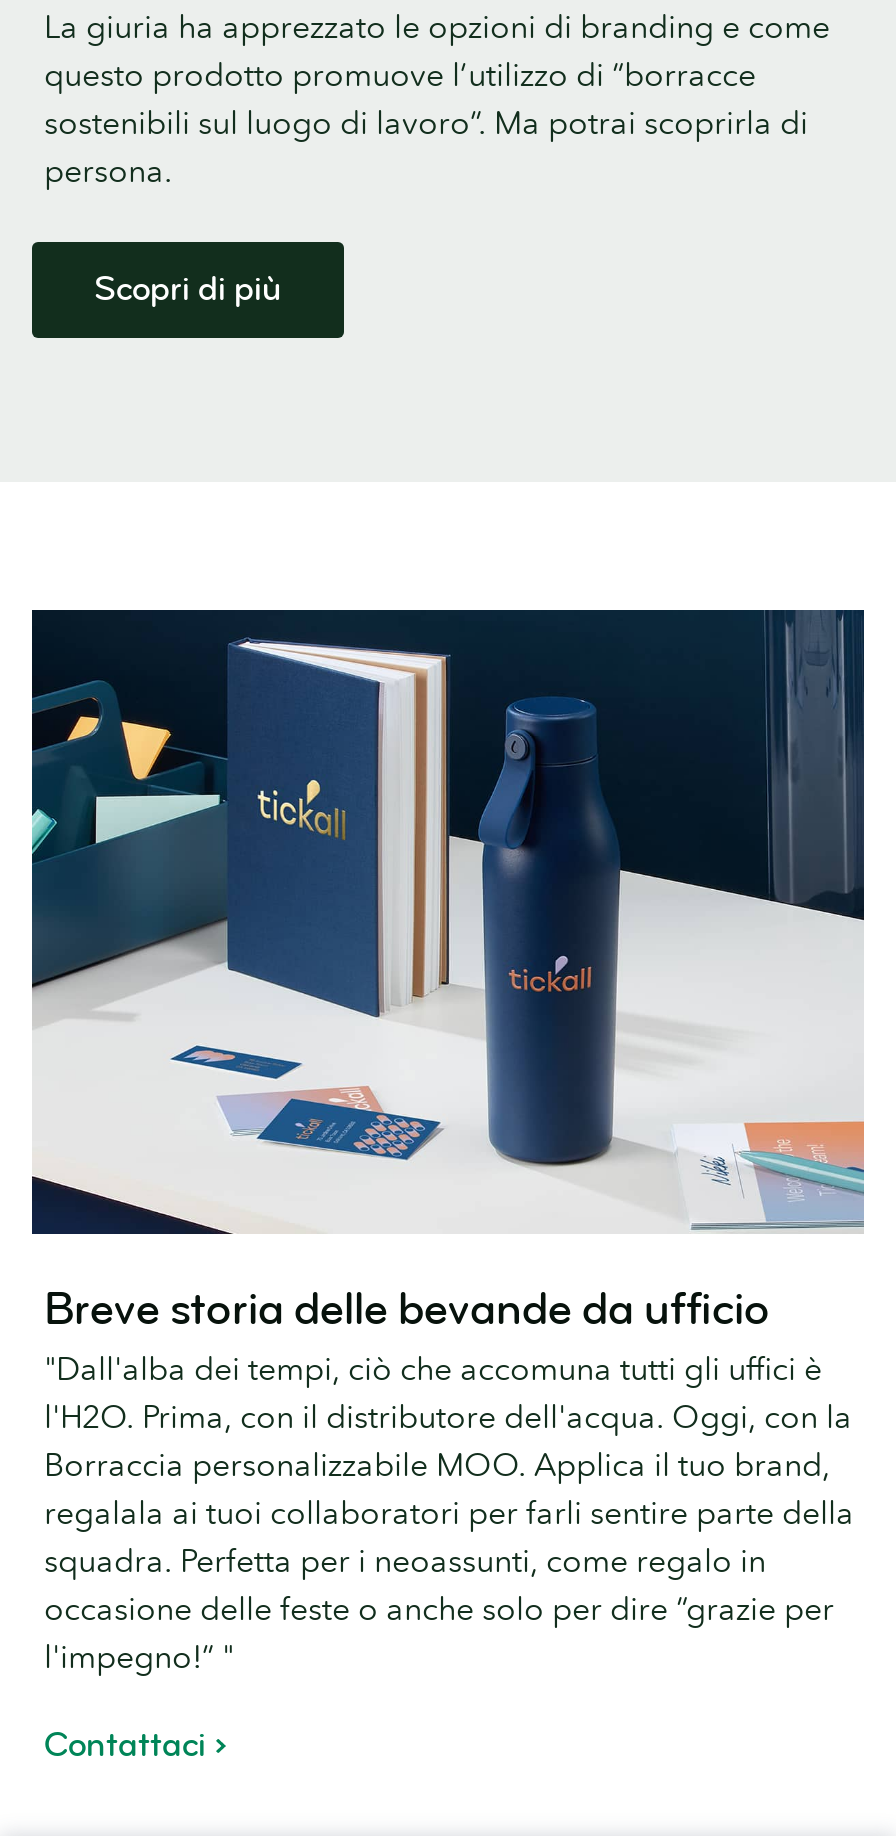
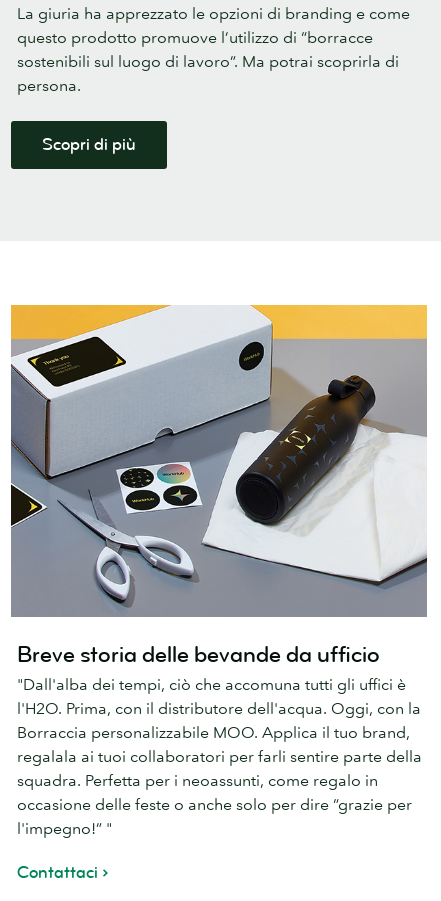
[30,608,866,1234] [image] -> [10,304,428,617] [image]

